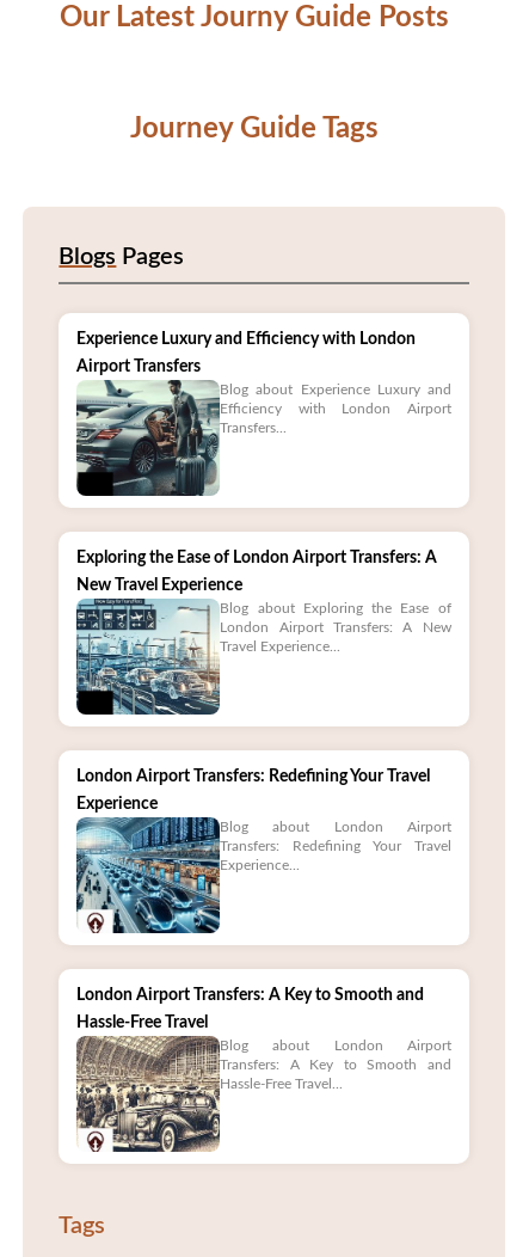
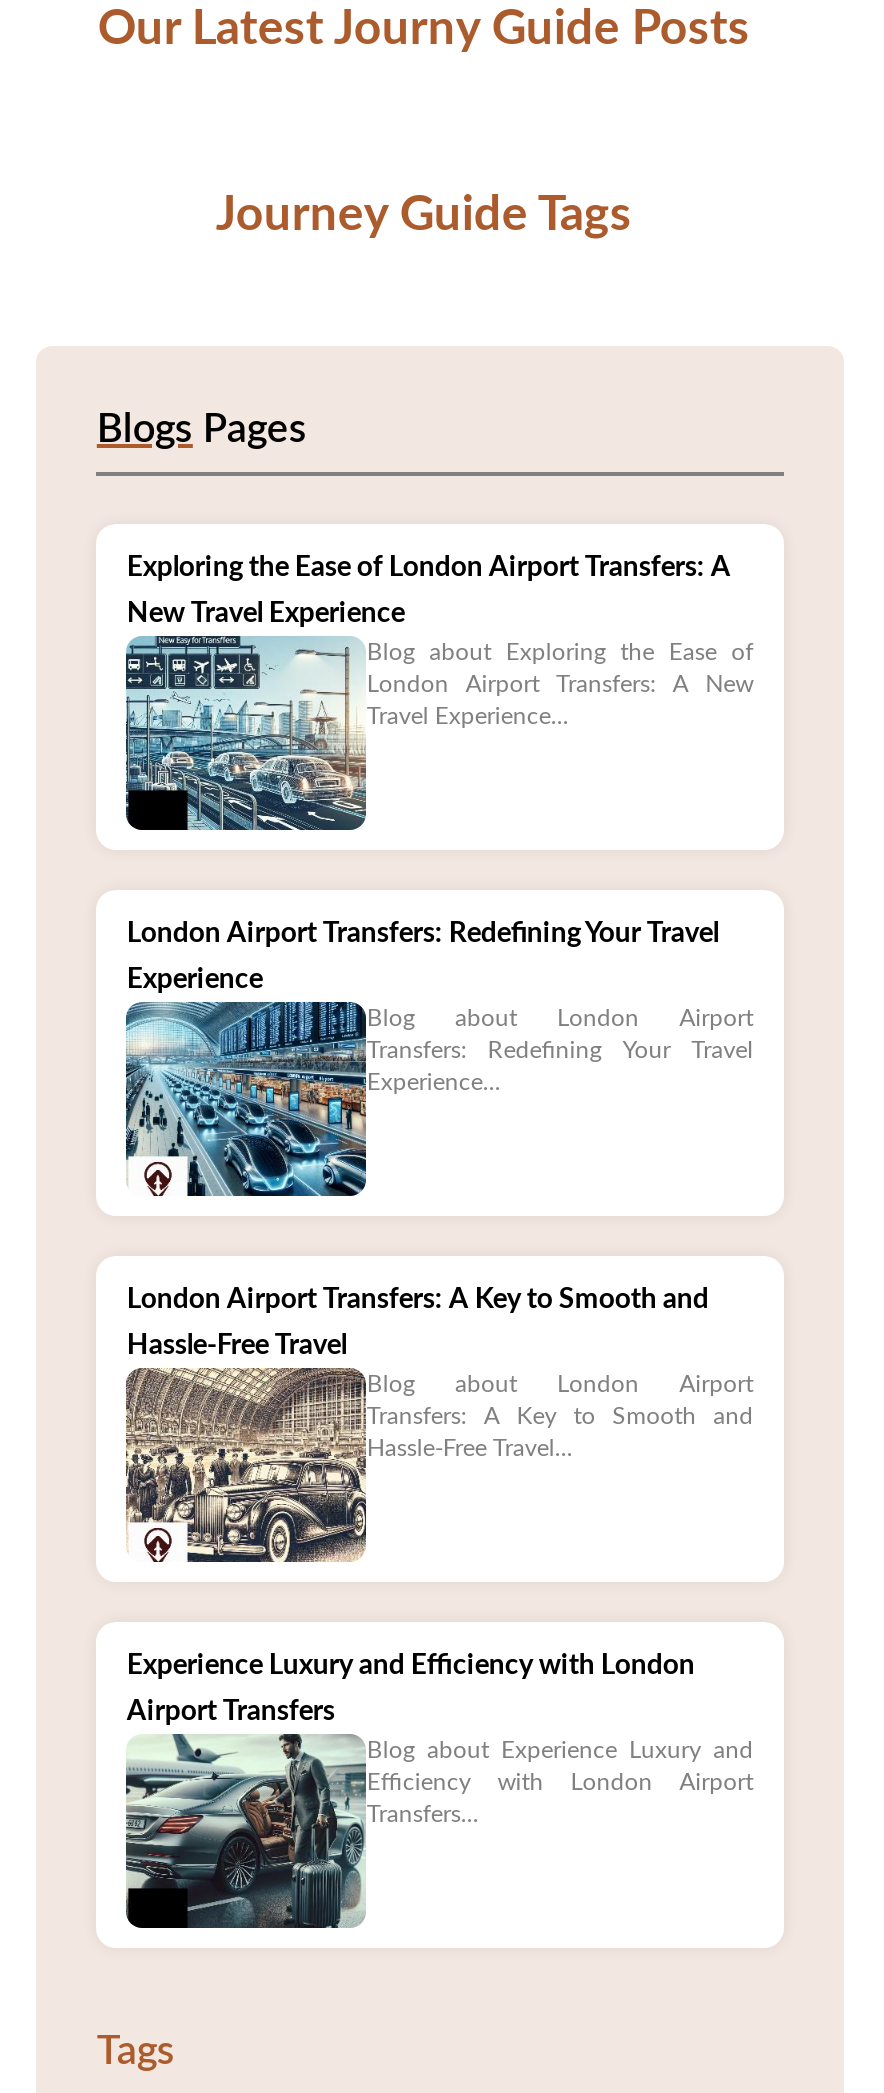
moved [76,330,451,497] -> [124,1651,753,1930]: [image] | Experience Luxury and Efficiency with London | Airport Transfers | Blog about Experience Luxury and | Efficiency with London Airport | Transfers...
moved [74,549,451,1090] -> [122,553,753,1459]: [image] | Exploring the Ease of London Airport Transfers: A | New Travel Experience | ... | Transfers: A Key to Smooth and | Hassle-Free Travel...
moved [74,1035,222,1154] -> [122,1366,370,1566]: [image]

